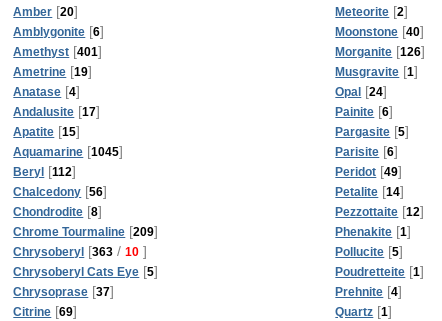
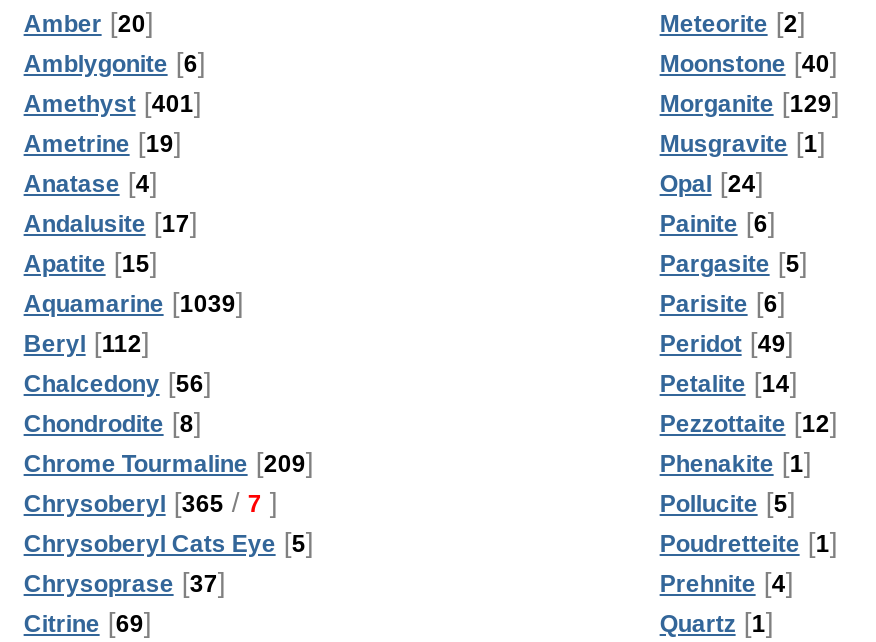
[335,43,425,59] Morganite [126] -> [660,86,840,118] Morganite [129]
[13,143,123,159] Aquamarine [1045] -> [24,286,244,318] Aquamarine [1039]
[13,243,147,259] Chrysoberyl [363 / 10 ] -> [24,486,278,518] Chrysoberyl [365 / 7 ]

